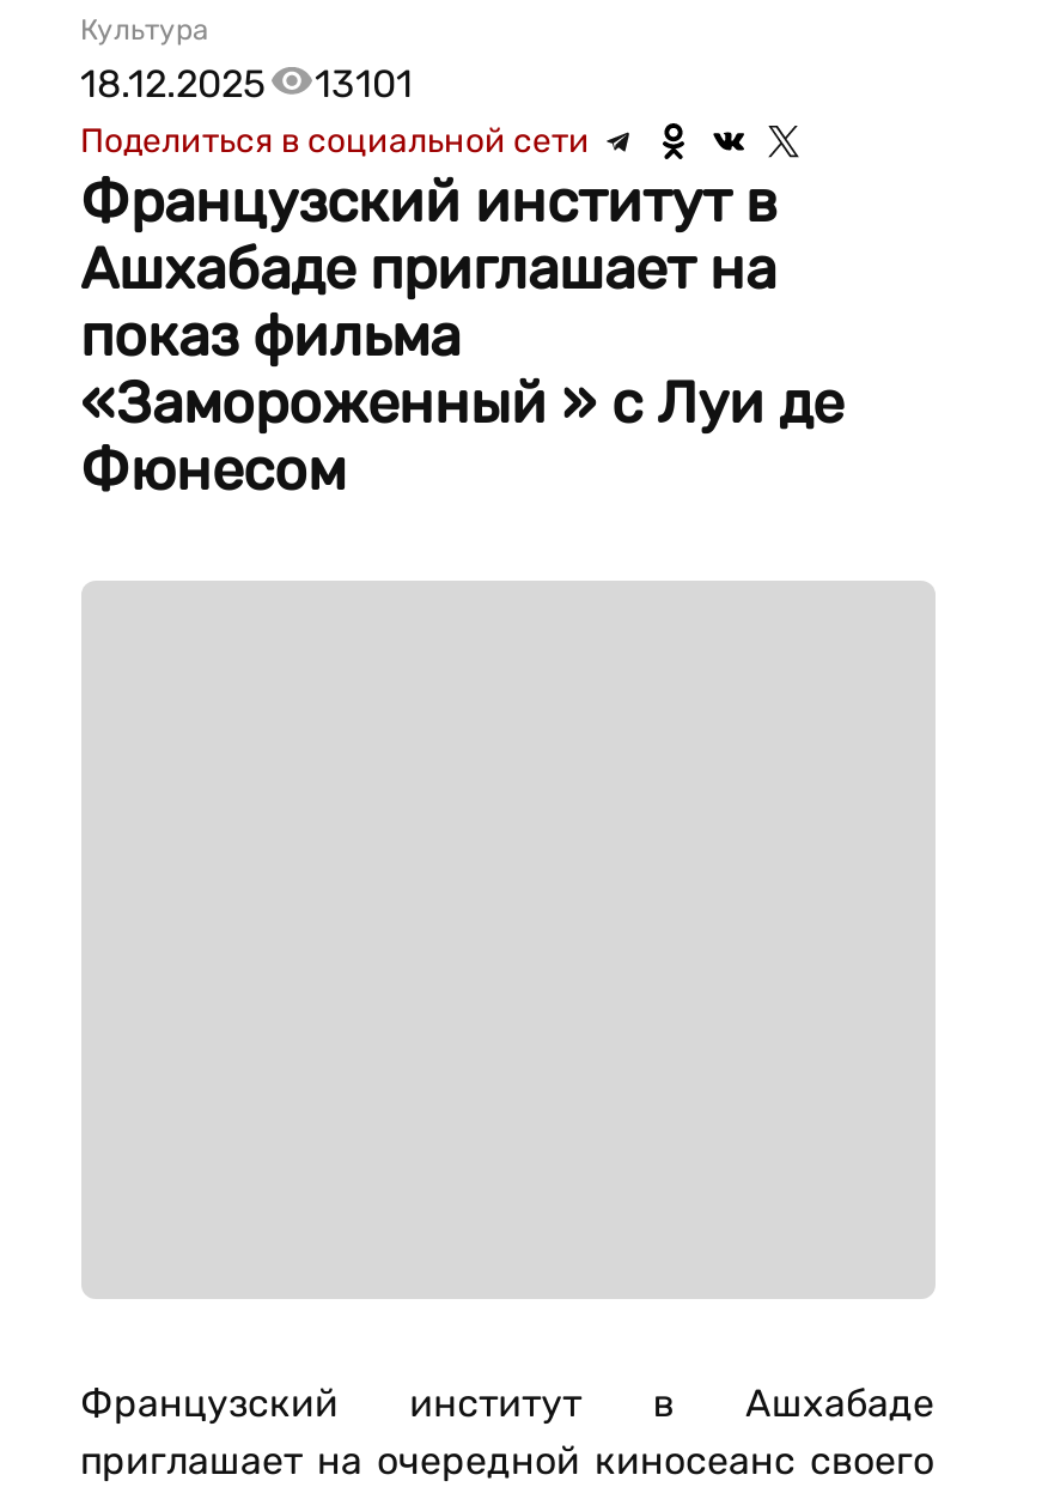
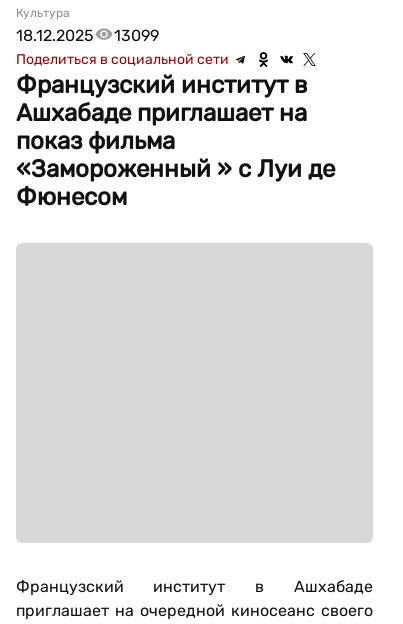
[80,61,413,107] 18.12.2025 13101 -> [15,26,158,45] 18.12.2025 13099

